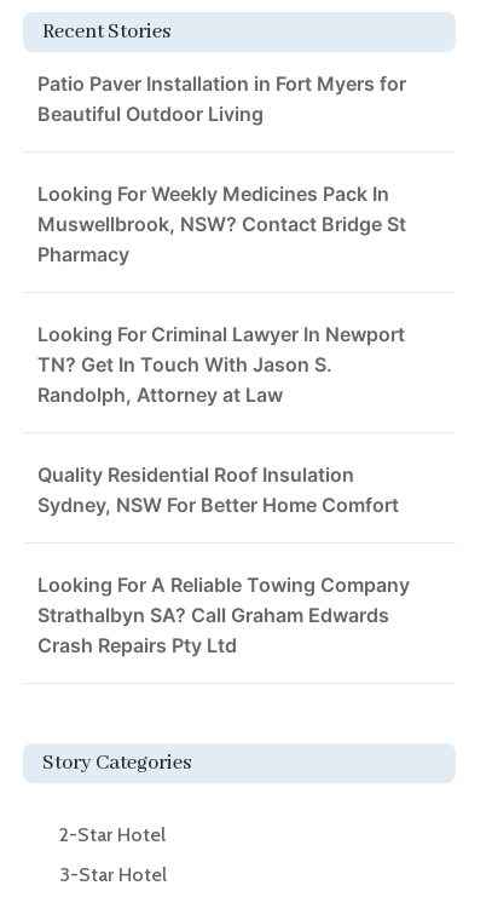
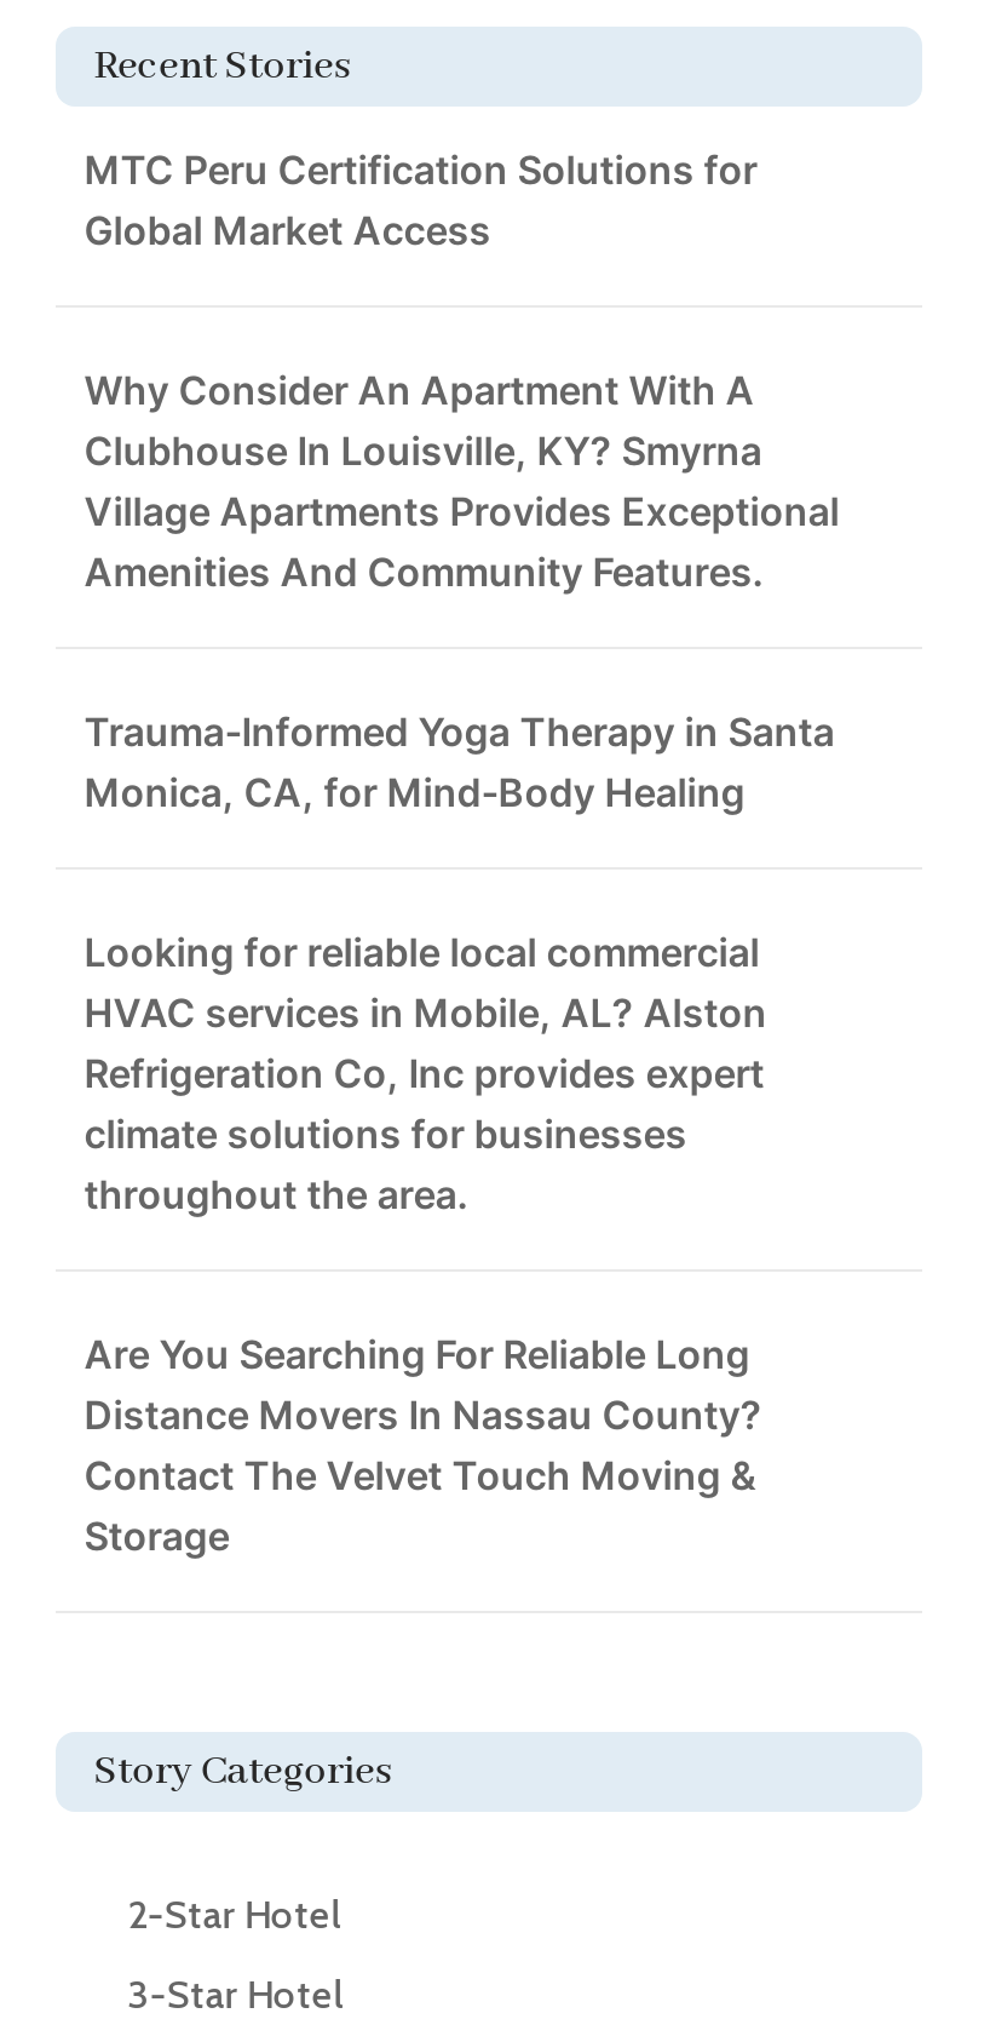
[37,71,406,126] Patio Paver Installation in Fort Myers for | Beautiful Outdoor Living -> [84,145,757,254] MTC Peru Certification Solutions for | Global Market Access
[37,182,406,266] Looking For Weekly Medicines Pack In | Muswellbrook, NSW? Contact Bridge St | Pharmacy -> [84,366,839,596] Why Consider An Apartment With A | Clubhouse In Louisville, KY? Smyrna | Village Apartments Provides Exceptional | Amenities And Community Features.
[37,322,405,407] Looking For Criminal Lawyer In Newport | TN? Get In Touch With Jason S. | Randolph, Attorney at Law -> [84,707,835,816] Trauma-Informed Yoga Therapy in Santa | Monica, CA, for Mind-Body Healing
[37,462,399,517] Quality Residential Roof Insulation | Sydney, NSW For Better Home Comfort -> [84,928,767,1218] Looking for reliable local commercial | HVAC services in Mobile, AL? Alston | Refrigeration Co, Inc provides expert | climate solutions for businesses | throughout the area.
[37,573,410,657] Looking For A Reliable Towing Company | Strathalbyn SA? Call Graham Edwards | Crash Repairs Pty Ltd -> [84,1330,762,1560] Are You Searching For Reliable Long | Distance Movers In Nassau County? | Contact The Velvet Touch Moving & | Storage

